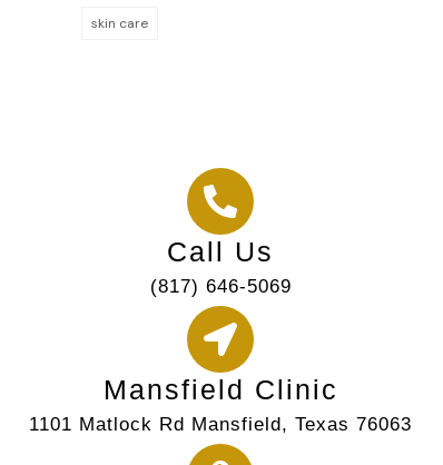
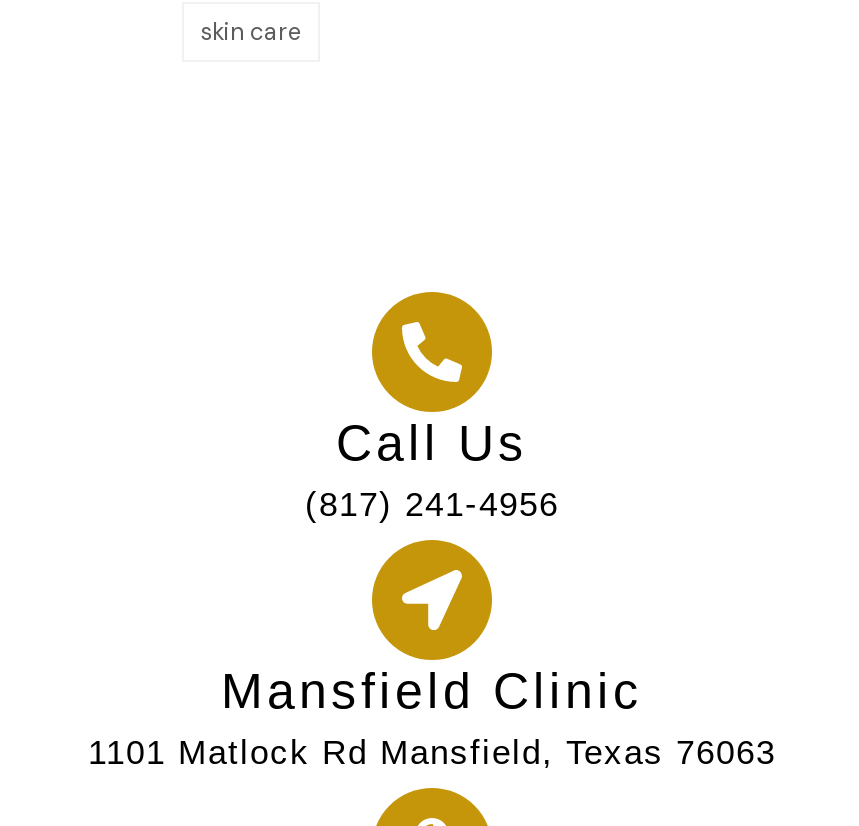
[150,275,291,296] (817) 646-5069 -> [305,485,559,523] (817) 241-4956

